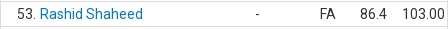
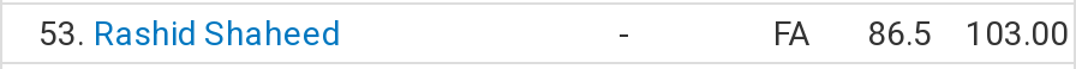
[320,6,445,22] FA 86.4 103.00 -> [773,14,1069,52] FA 86.5 103.00

